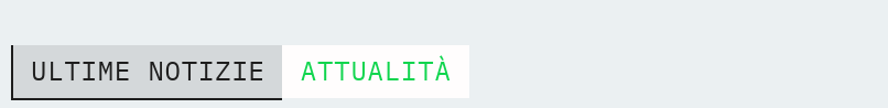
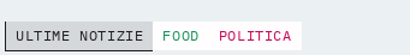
[301,53,451,86] ATTUALITÀ -> [163,26,292,44] FOOD | POLITICA

